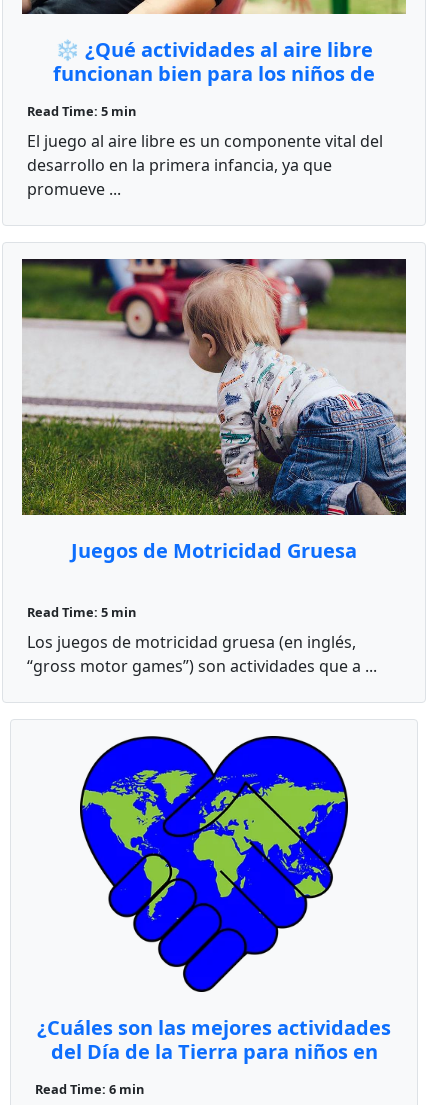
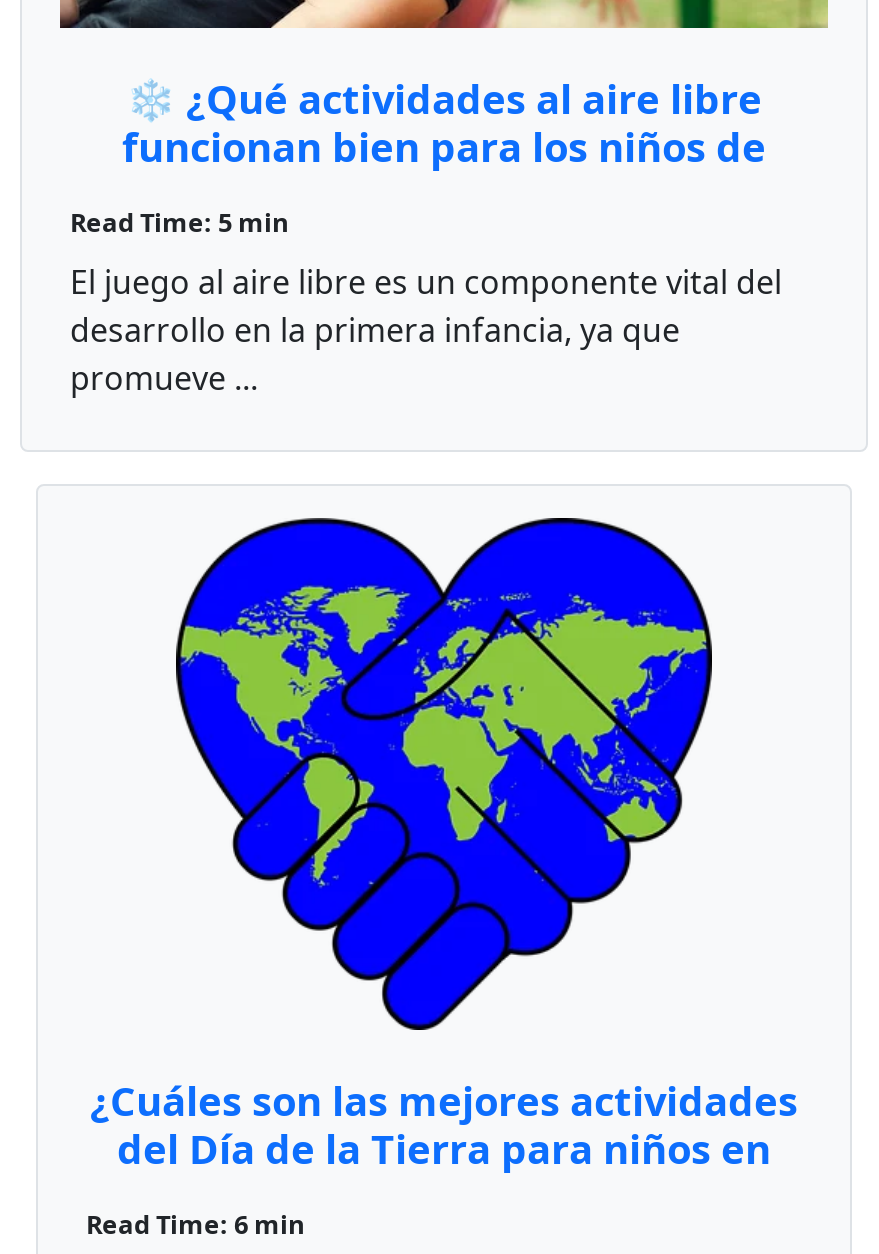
[21,258,407,677] [image] | Juegos de Motricidad Gruesa | Read Time: 5 min | Los juegos de motricidad gruesa (en inglés, | “gross motor games”) son actividades que a ... -> none

